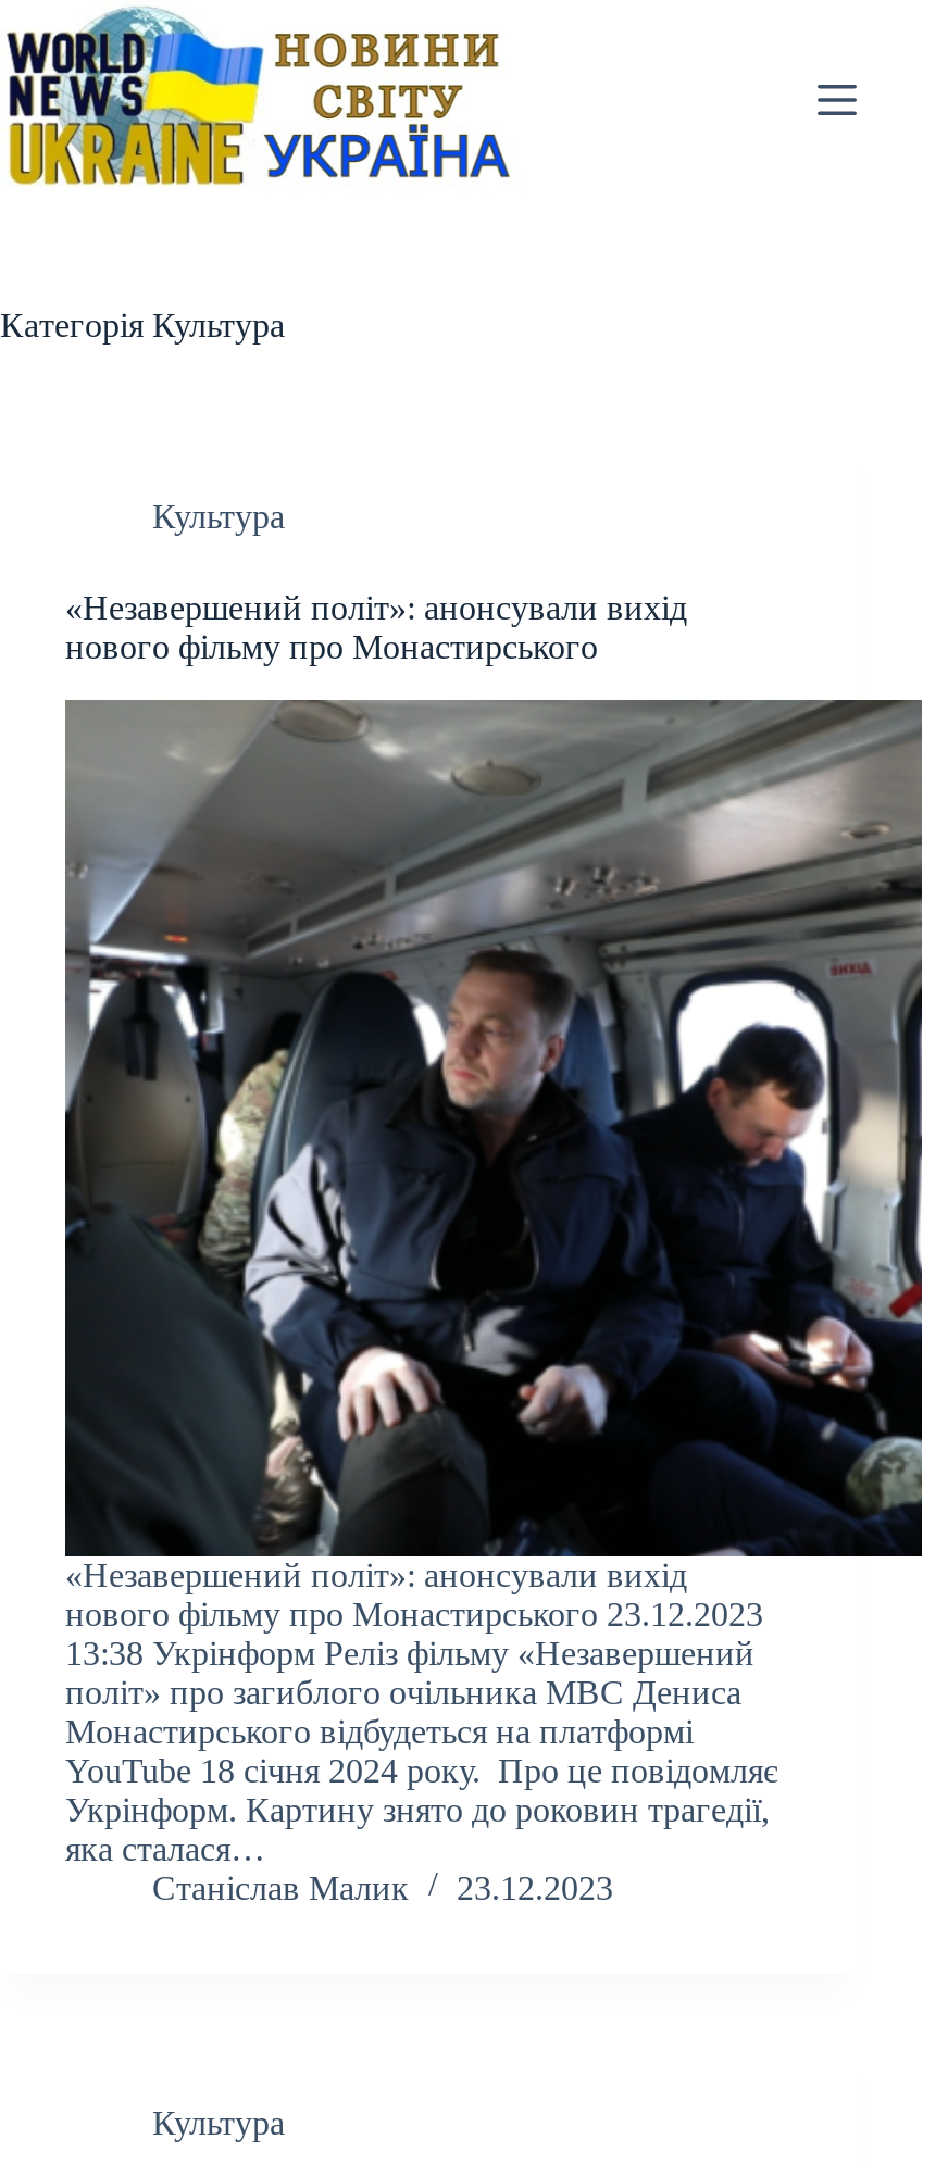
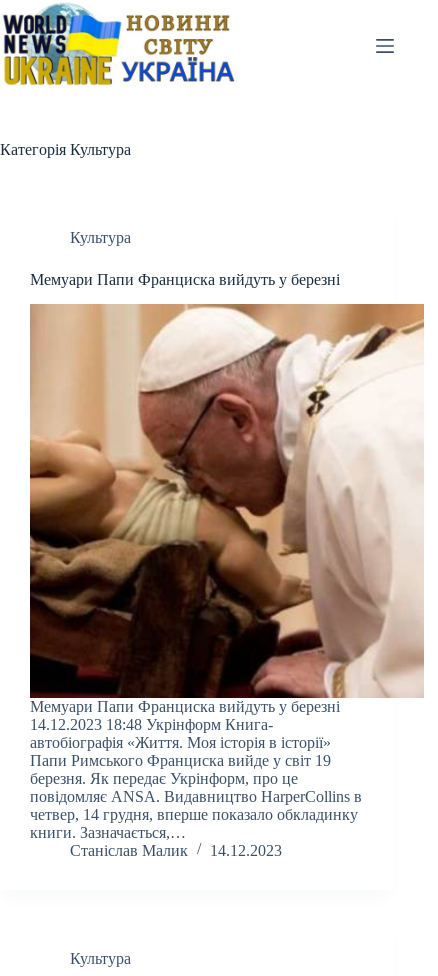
[65,589,687,665] «Незавершений політ»: анонсували вихід | нового фільму про Монастирського -> [30,271,340,288] Мемуари Папи Франциска вийдуть у березні
[63,698,924,1867] [image] | «Незавершений політ»: анонсували вихід | нового фільму про Монастирського 23.12.2023 | 13:38 Укрінформ Реліз фільму «Незавершений | політ» про загиблого очільника МВС Дениса | Монастирського відбудеться на платформі | YouTube 18 січня 2024 року. Про це повідомляє | Укрінформ. Картину знято до роковин трагедії, | яка сталася… -> [29,303,425,841] [image] | Мемуари Папи Франциска вийдуть у березні | 14.12.2023 18:48 Укрінформ Книга- | автобіографія «Життя. Моя історія в історії» | Папи Римського Франциска вийде у світ 19 | березня. Як передає Укрінформ, про це | повідомляє ANSA. Видавництво HarperCollins в | четвер, 14 грудня, вперше показало обкладинку | книги. Зазначається,…
[152,1869,613,1906] Станіслав Малик 23.12.2023 -> [70,842,282,859] Станіслав Малик 14.12.2023

